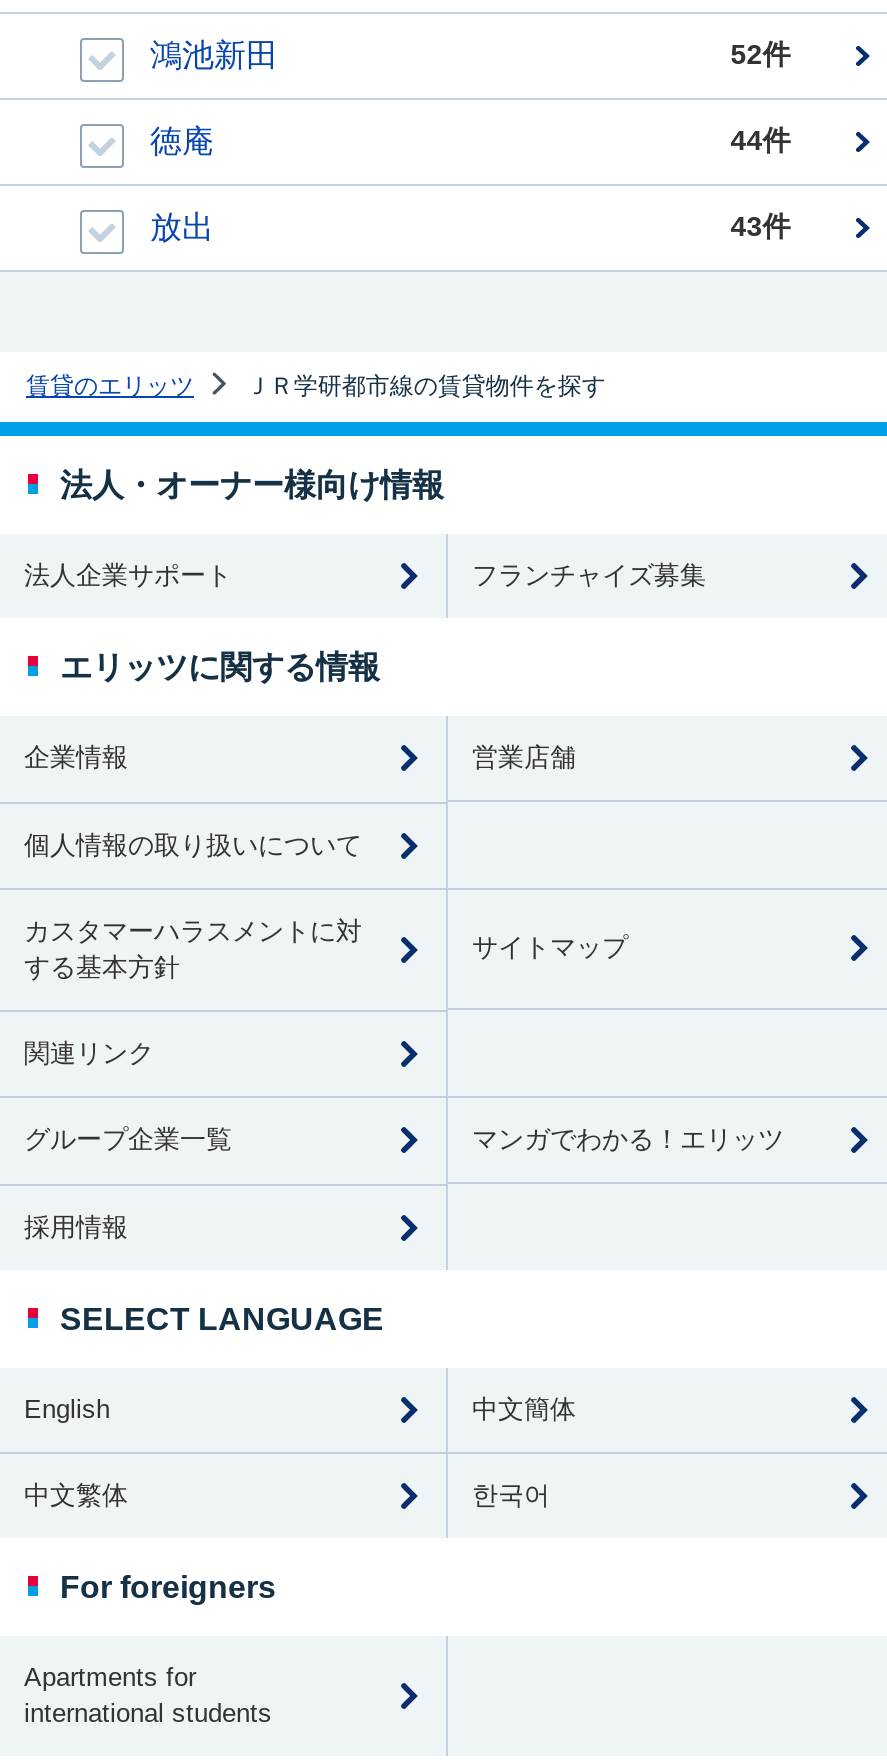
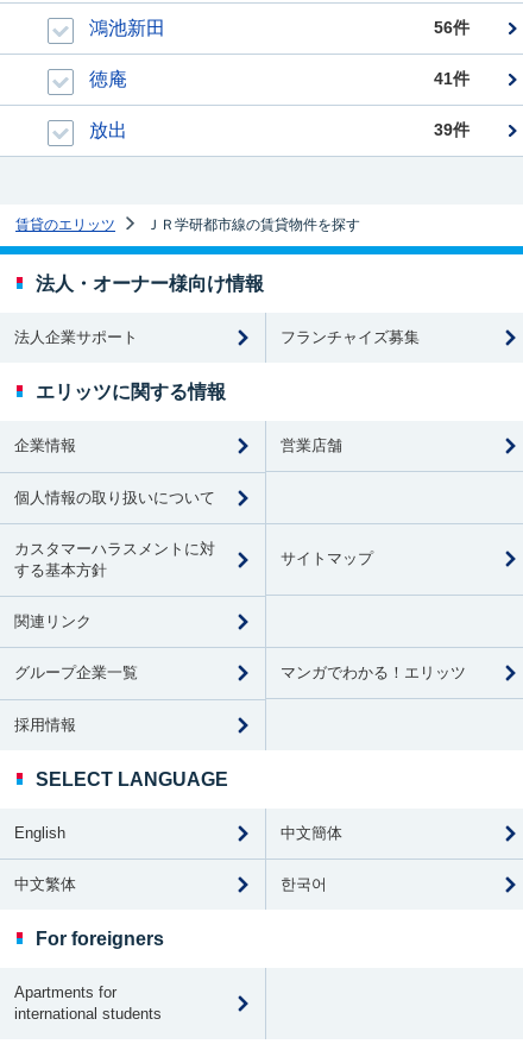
[730,38,790,70] 52件 -> [434,18,470,37] 56件
[730,124,790,156] 44件 -> [434,69,470,88] 41件
[730,210,790,242] 43件 -> [434,120,470,139] 39件

